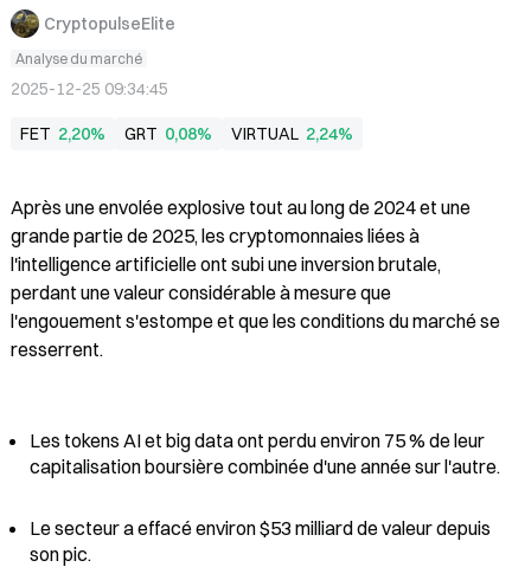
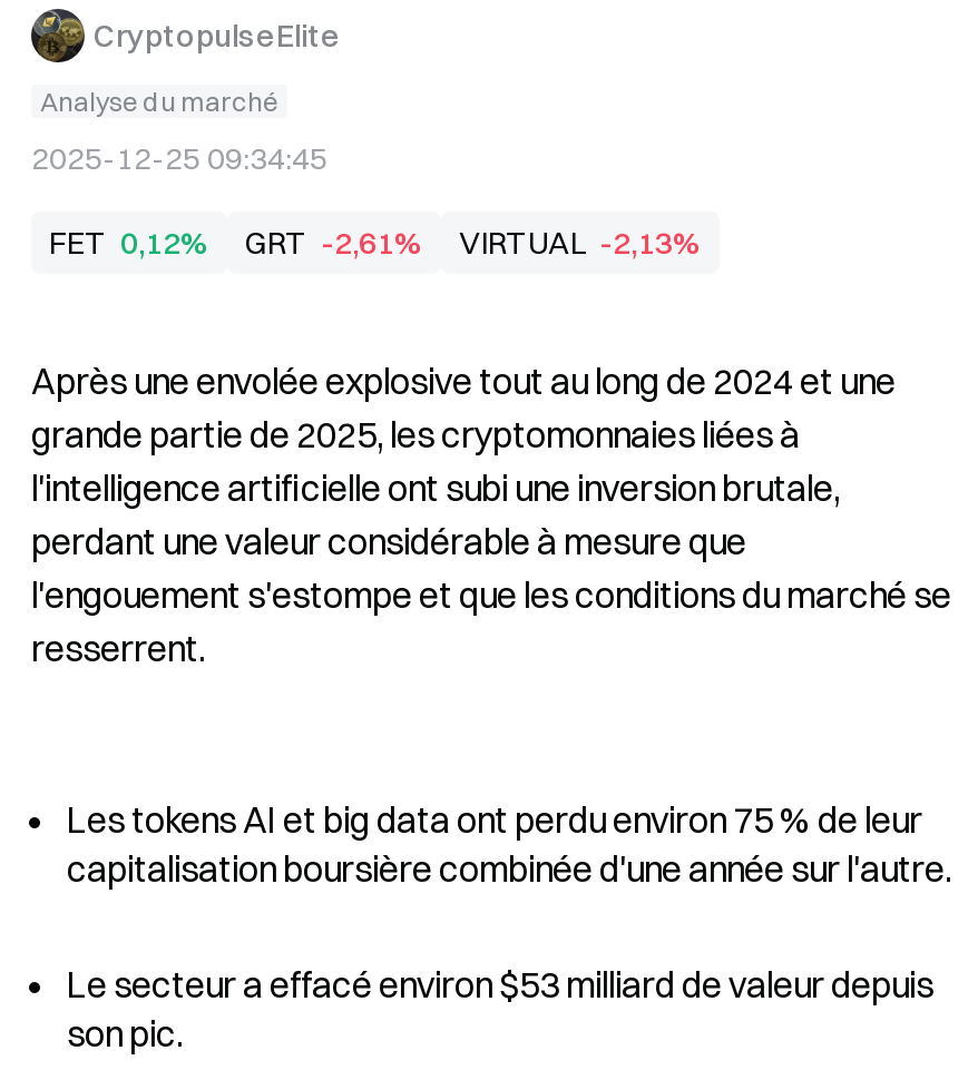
[20,123,105,144] FET 2,20% -> [49,223,209,263] FET 0,12%
[124,123,212,144] GRT 0,08% -> [245,223,423,263] GRT -2,61%
[231,123,353,144] VIRTUAL 2,24% -> [459,223,702,263] VIRTUAL -2,13%

